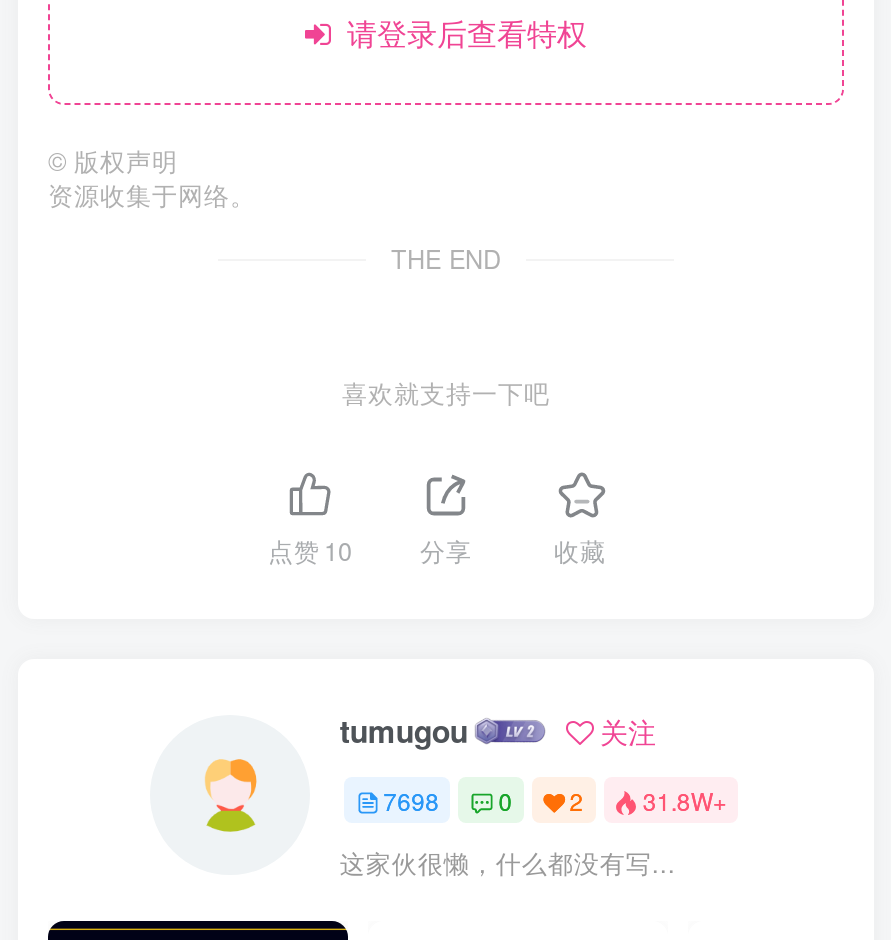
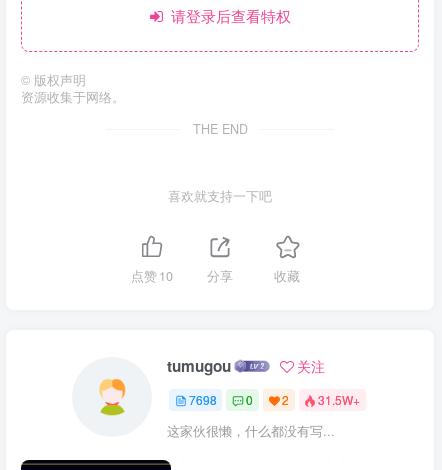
[383,783,727,817] 7698 0 2 31.8W+ -> [189,391,360,408] 7698 0 2 31.5W+

